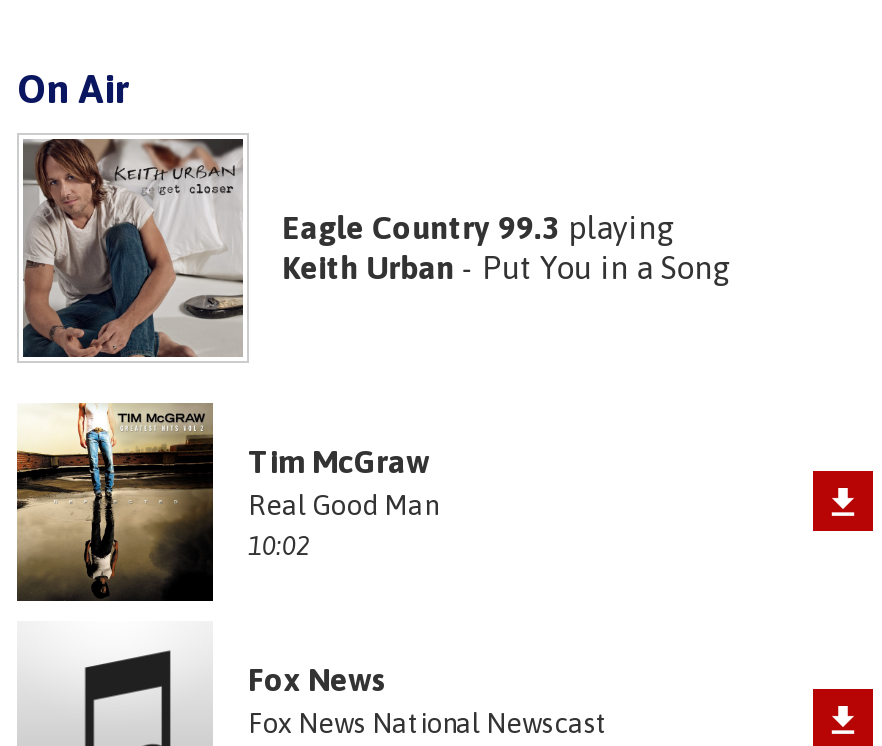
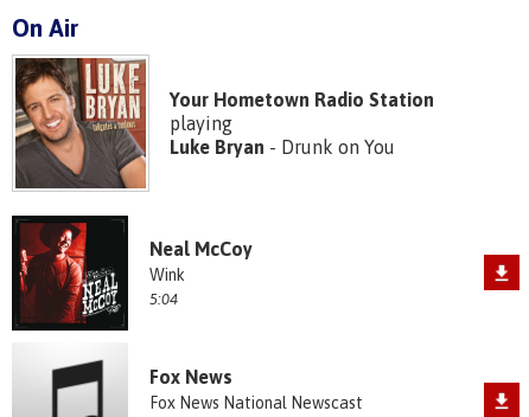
[23,138,730,358] [image] | Eagle Country 99.3 playing | Keith Urban - Put You in a Song -> [15,58,434,190] [image] | Your Hometown Radio Station | playing | Luke Bryan - Drunk on You
[15,402,438,604] [image] | Tim McGraw | Real Good Man | 10:02 -> [11,214,252,332] [image] | Neal McCoy | Wink | 5:04

